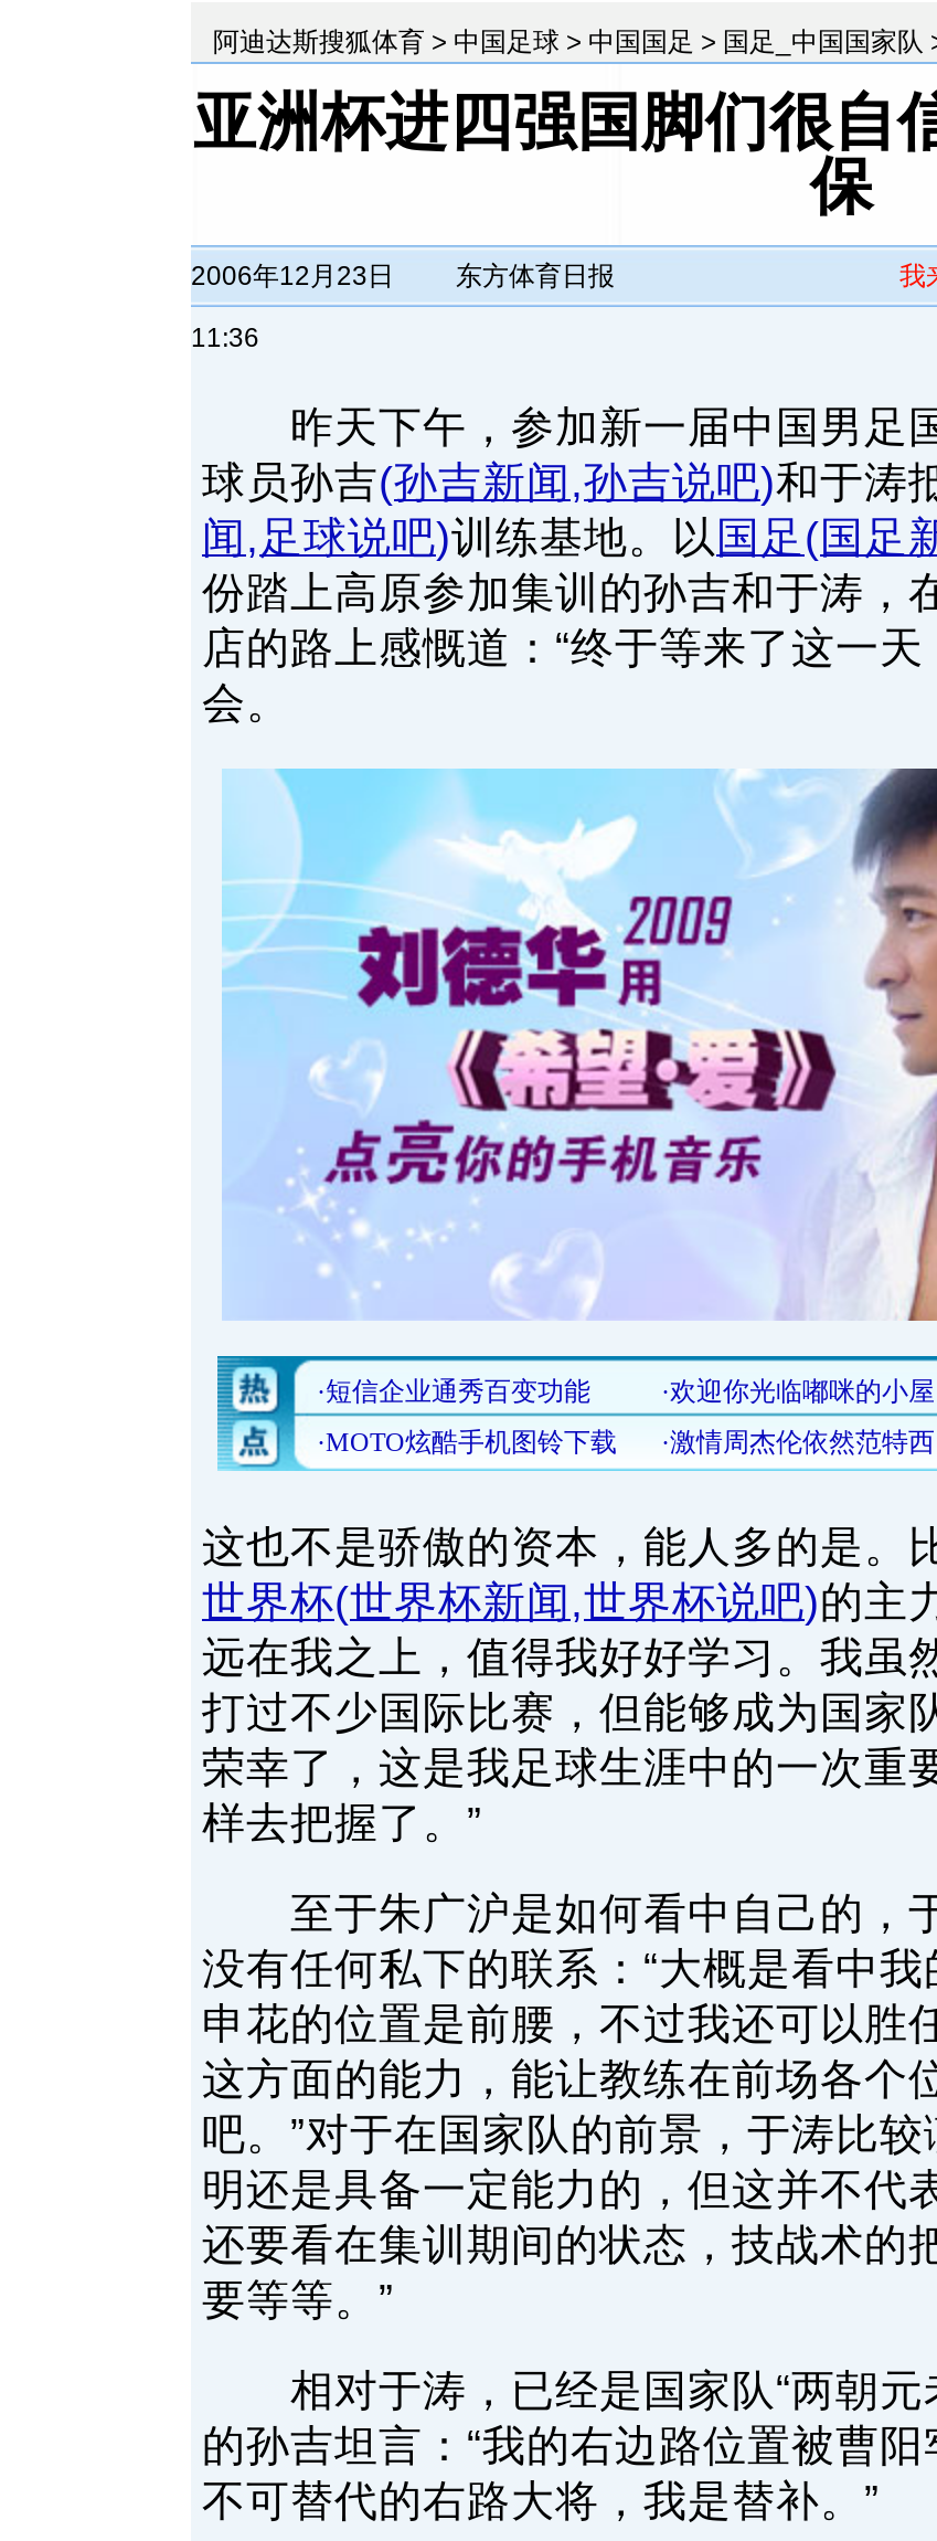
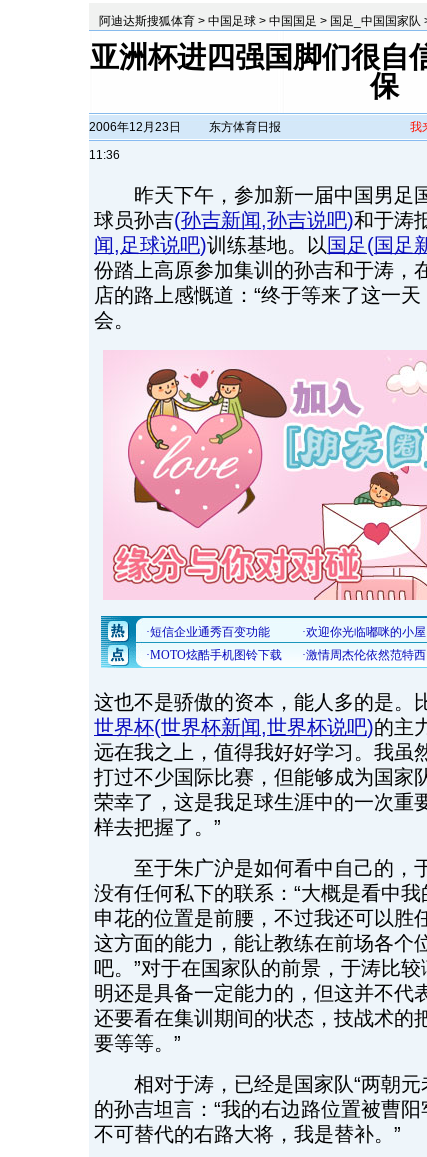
[222,766,930,1323] [image] -> [103,350,424,601] [image]

